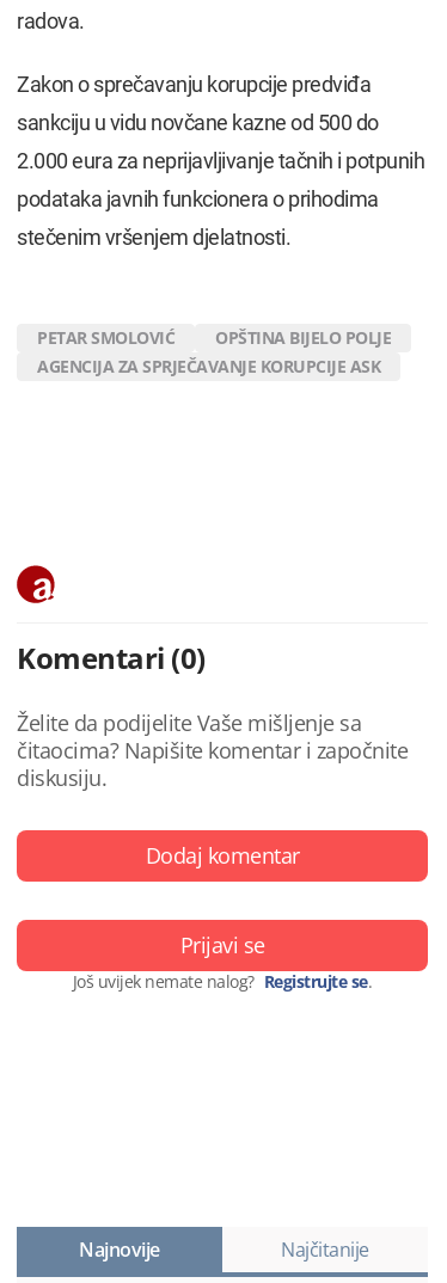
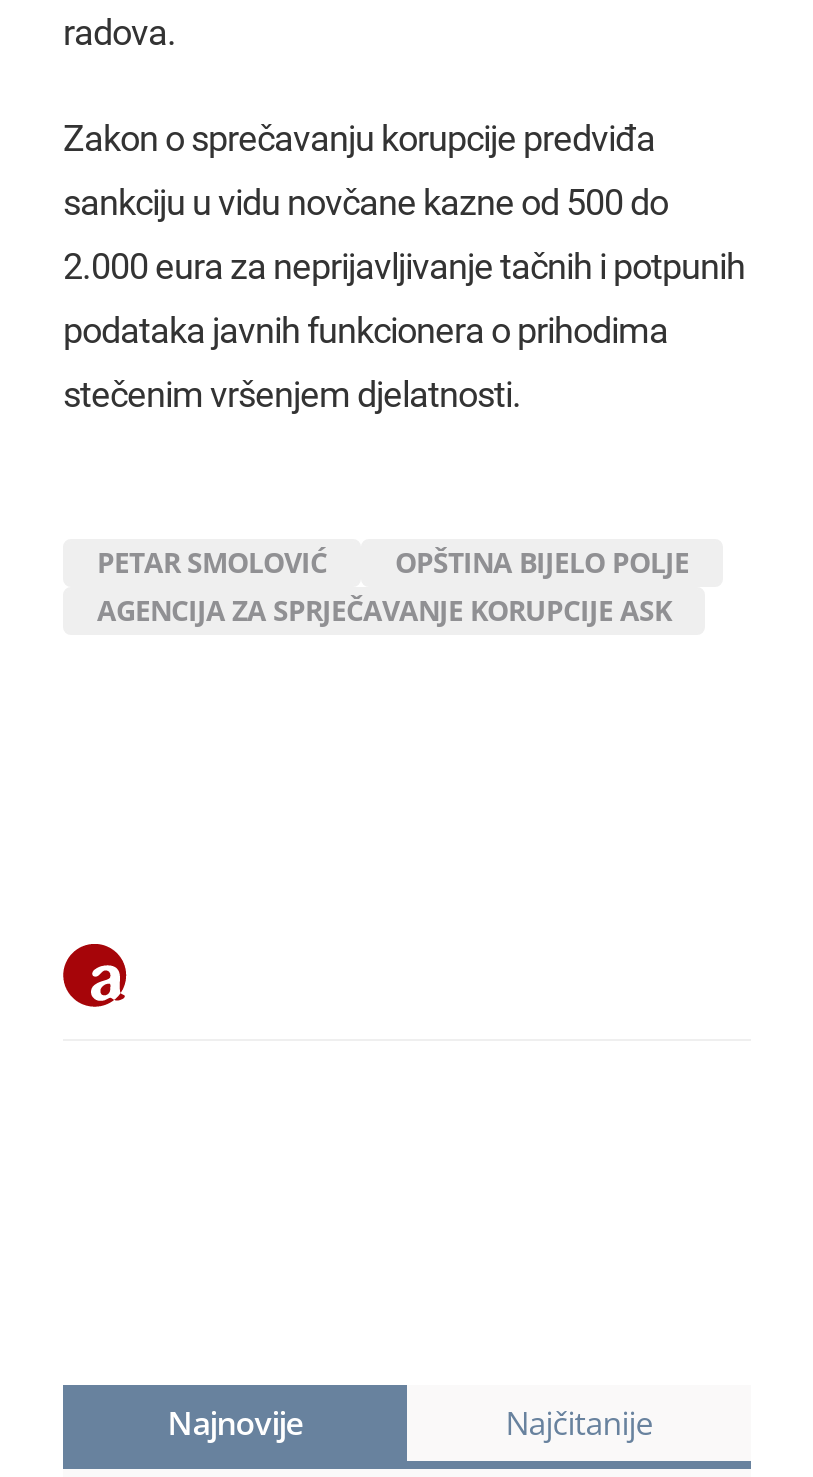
[17,638,408,993] Komentari (0) | Želite da podijelite Vaše mišljenje sa | čitaocima? Napišite komentar i započnite | diskusiju. | Dodaj komentar | Prijavi se | Još uvijek nemate nalog? Registrujte se. -> none

